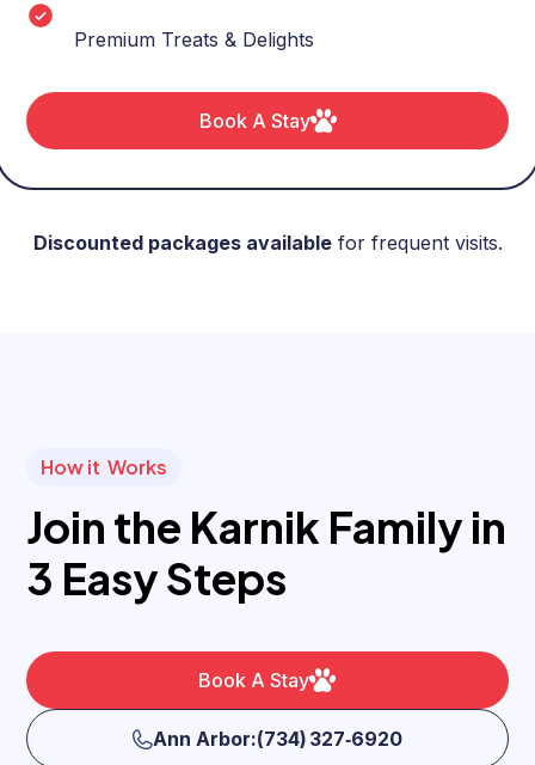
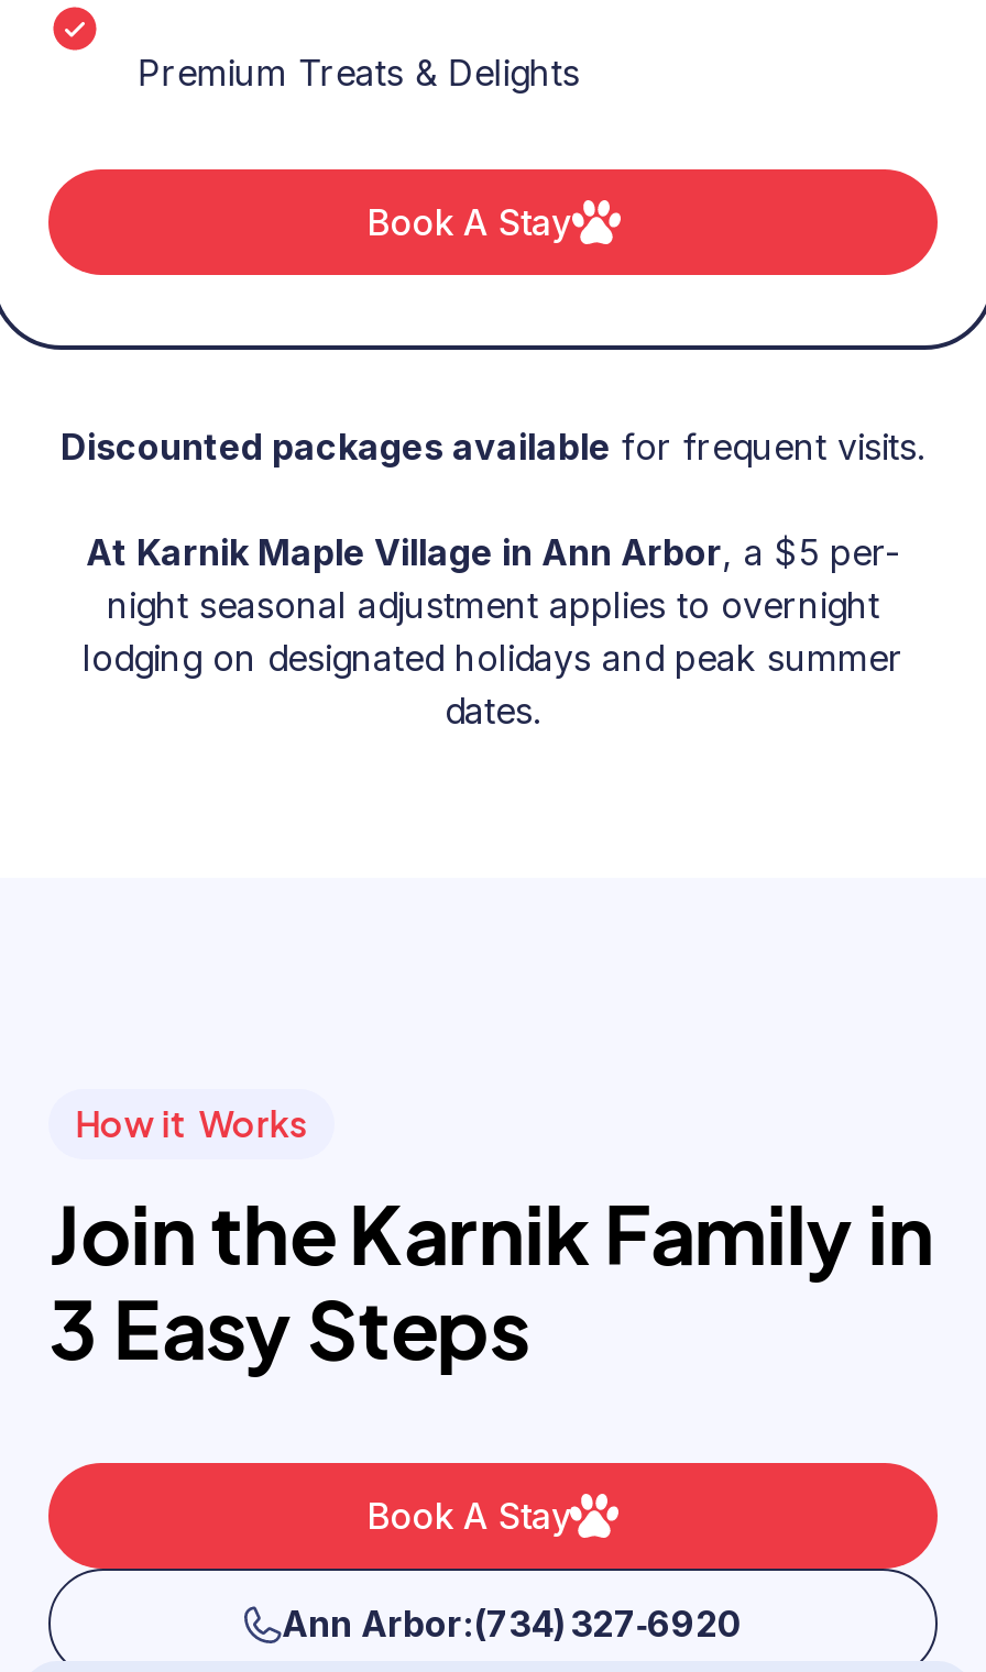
none -> [83,531,903,734] At Karnik Maple Village in Ann Arbor, a $5 per- | night seasonal adjustment applies to overnight | lodging on designated holidays and peak summer | dates.

